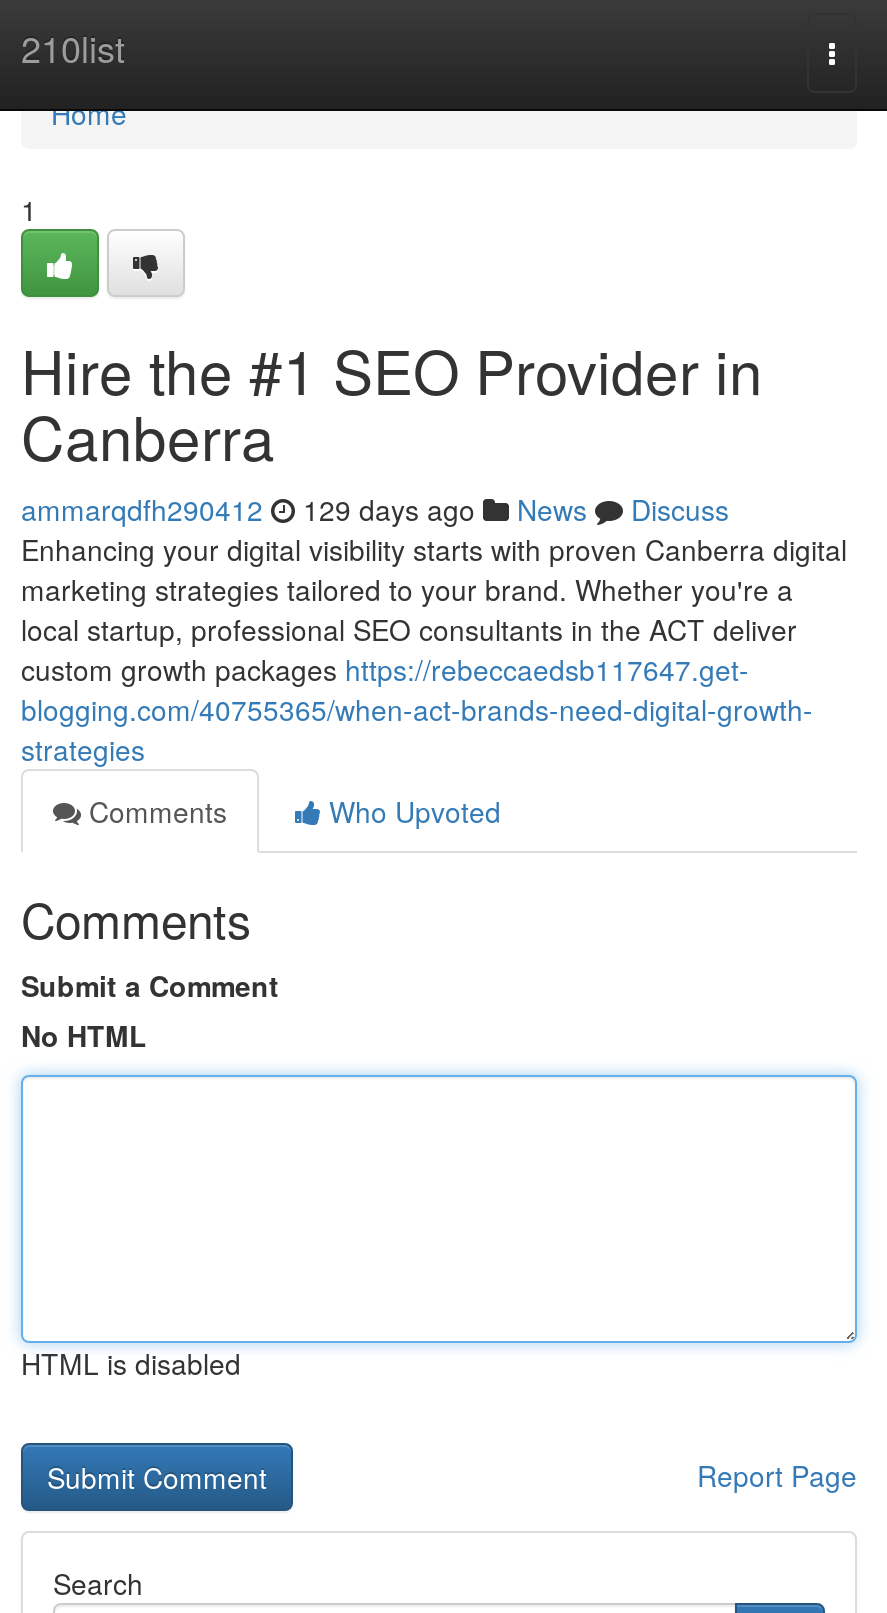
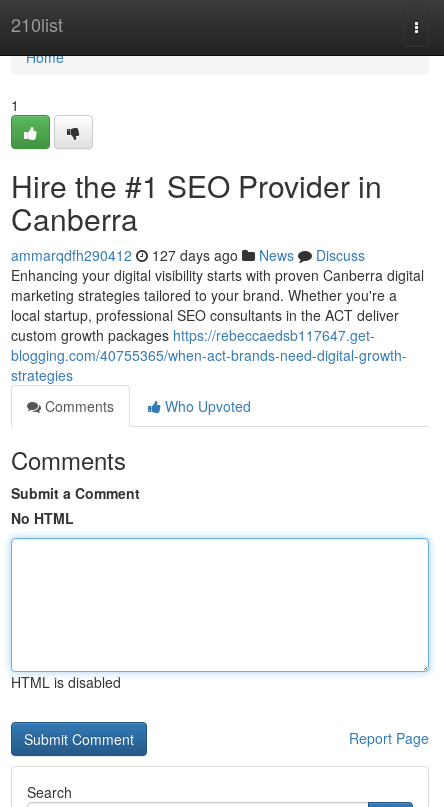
[21,489,729,529] ammarqdfh290412 129 days ago News Discuss -> [11,245,365,265] ammarqdfh290412 127 days ago News Discuss

